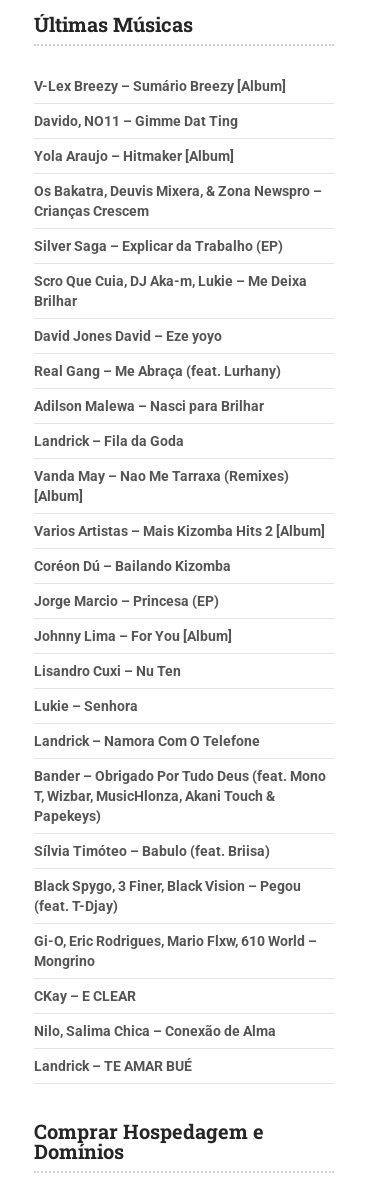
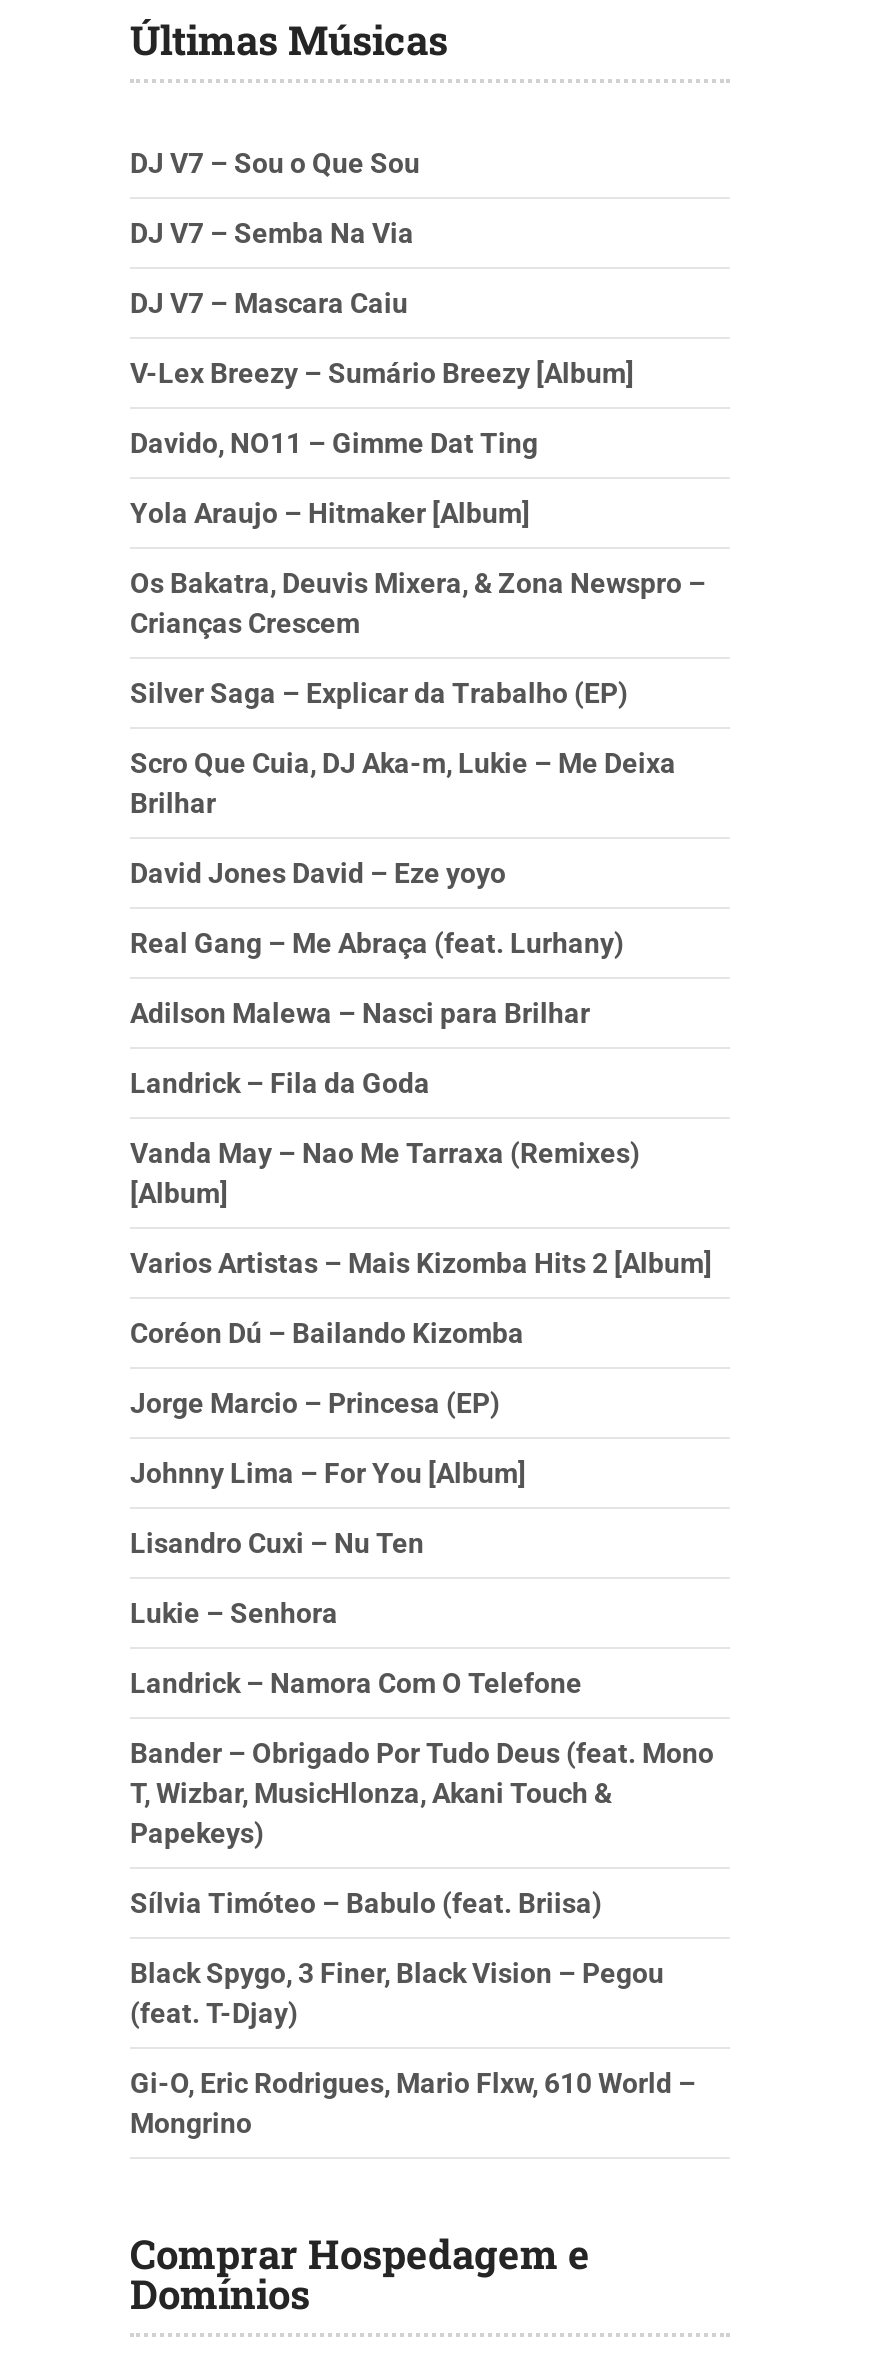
none -> [130,147,420,319] DJ V7 – Sou o Que Sou | DJ V7 – Semba Na Via | DJ V7 – Mascara Caiu
moved [34,78,326,969] -> [130,357,714,2139]: V-Lex Breezy – Sumário Breezy [Album] | Davido, NO11 – Gimme Dat Ting | Yola Araujo – Hitmaker [Album] | ... | Gi-O, Eric Rodrigues, Mario Flxw, 610 World – | Mongrino
[34,988,276,1074] CKay – E CLEAR | Nilo, Salima Chica – Conexão de Alma | Landrick – TE AMAR BUÉ -> none

